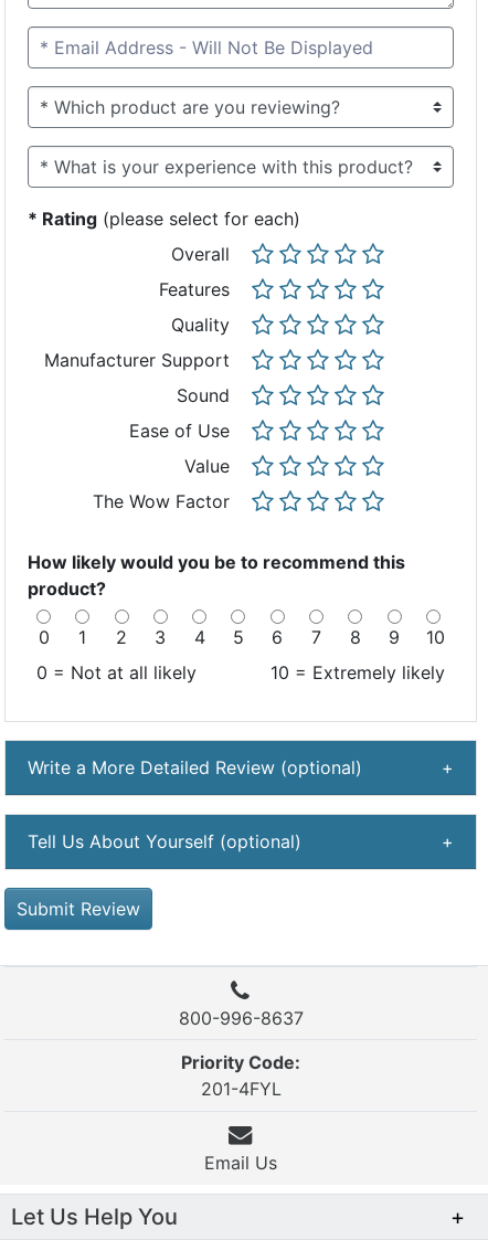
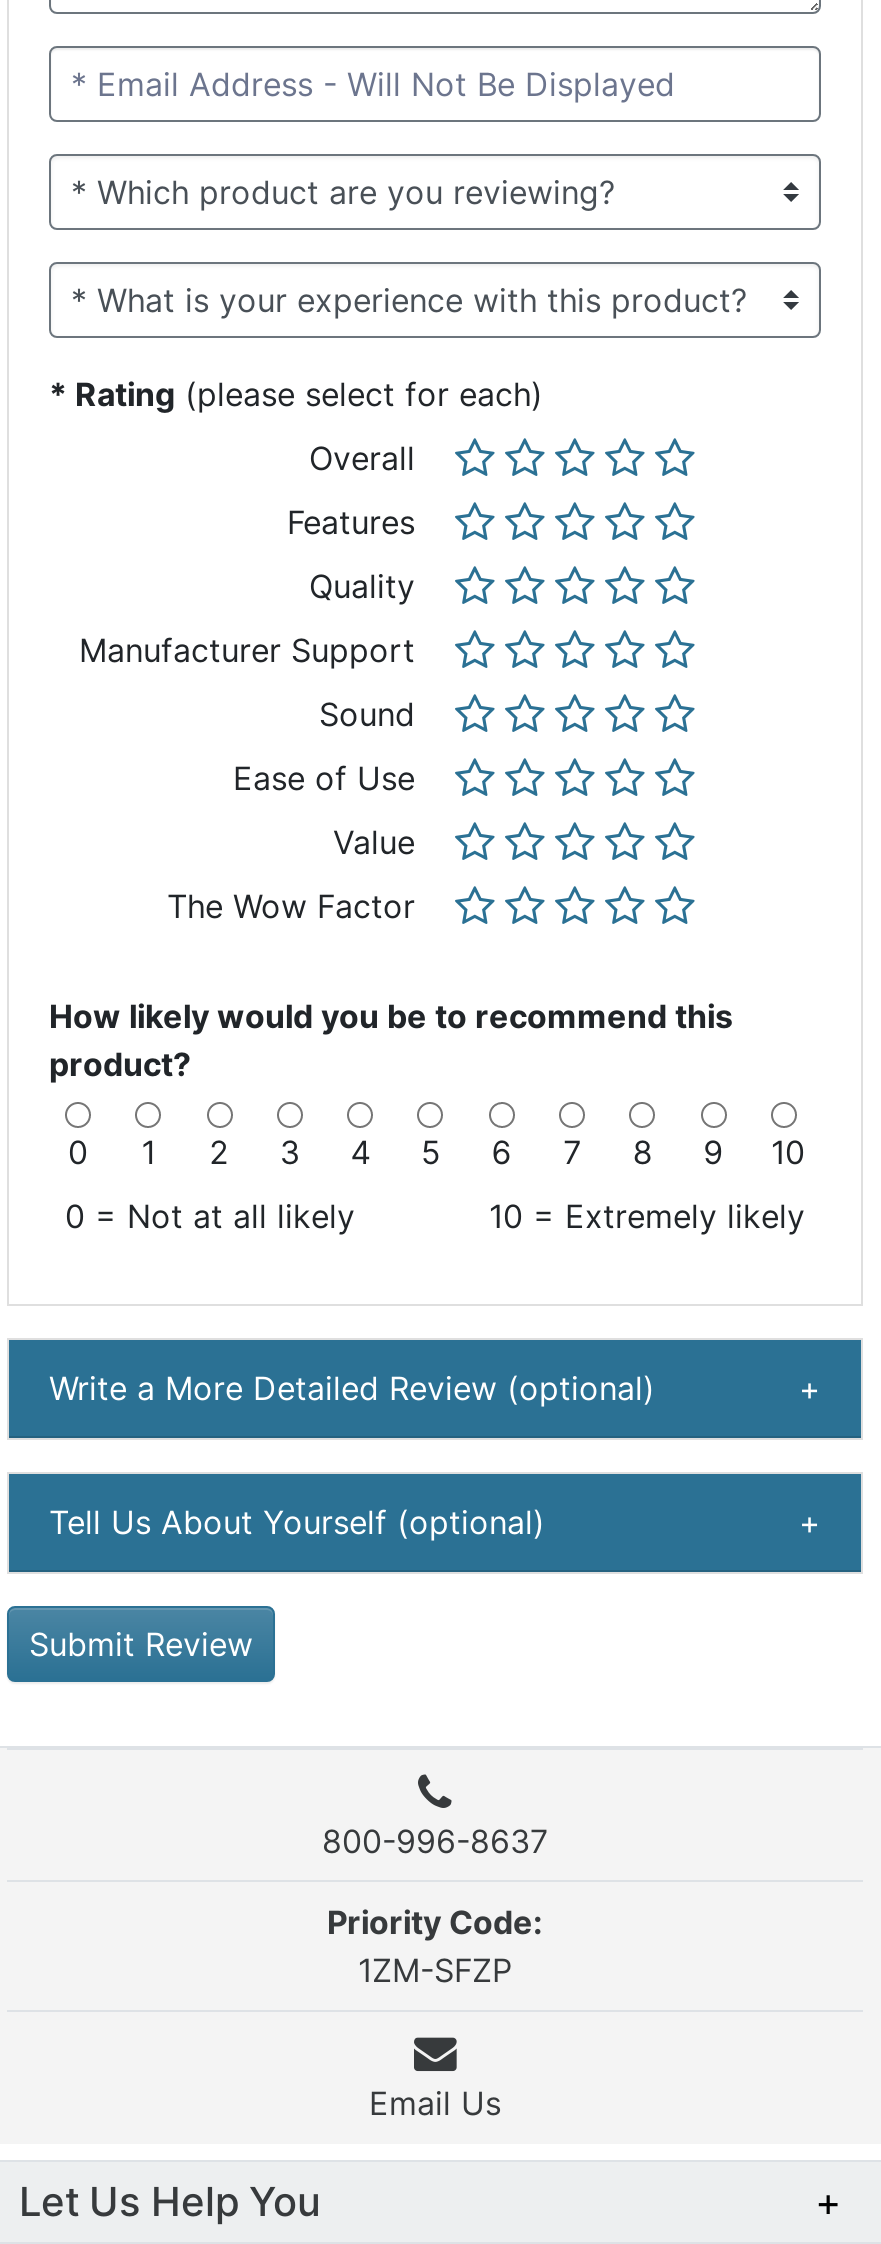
[200,1078,281,1100] 201-4FYL -> [358,1950,512,1990] 1ZM-SFZP

